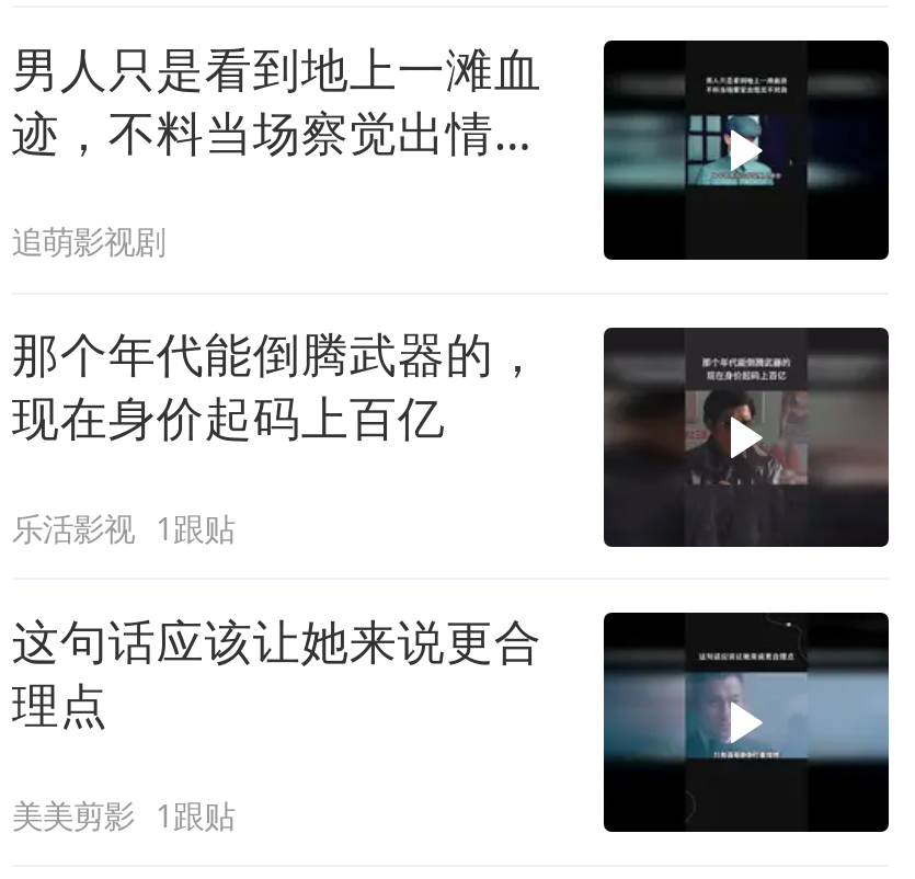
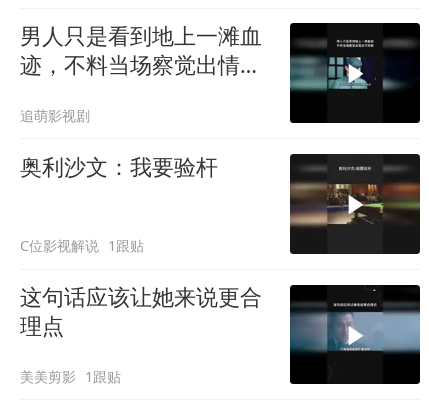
[12,322,542,449] 那个年代能倒腾武器的， | 现在身价起码上百亿 -> [20,152,218,181] 奥利沙文：我要验杆
[602,357,889,489] [image] -> [289,167,420,227] [image]
[12,507,234,548] 乐活影视 1跟贴 -> [20,236,144,255] C位影视解说 1跟贴

